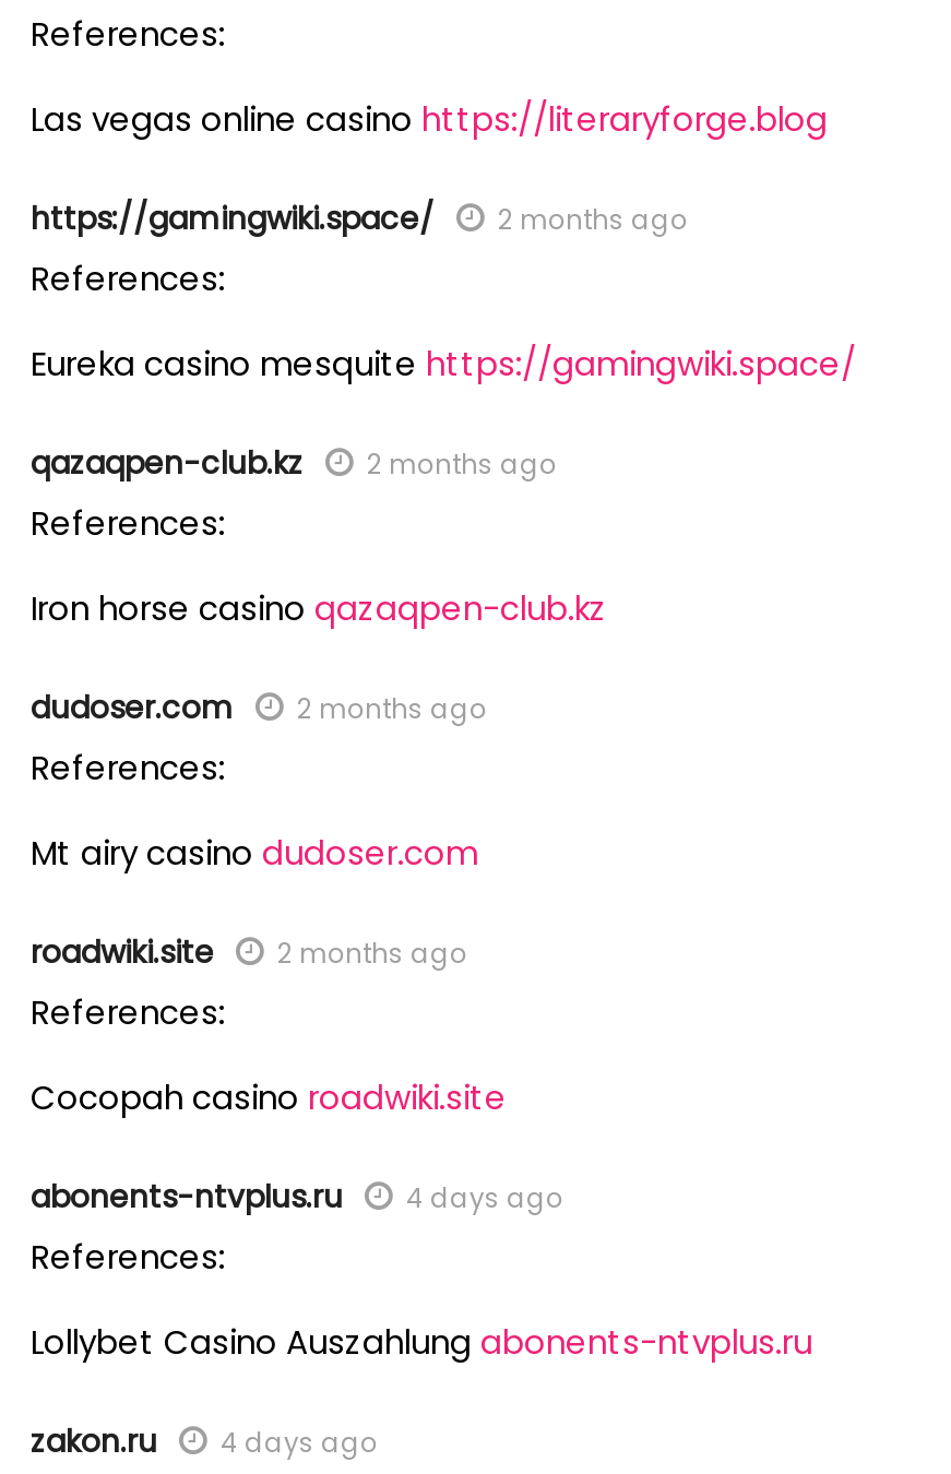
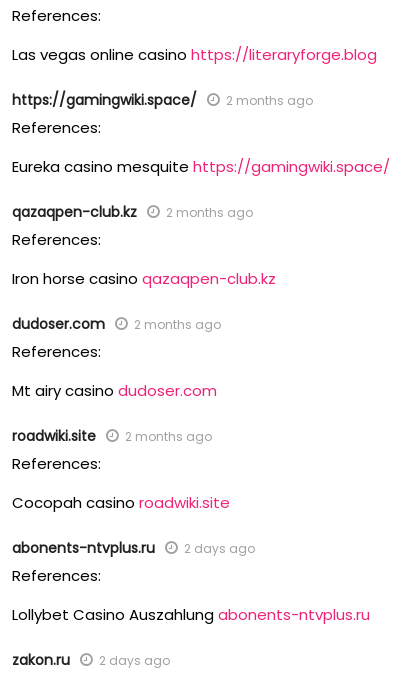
[31,1176,563,1219] abonents-ntvplus.ru 4 days ago -> [12,538,255,558] abonents-ntvplus.ru 2 days ago
[31,1420,378,1464] zakon.ru 4 days ago -> [12,650,170,670] zakon.ru 2 days ago

